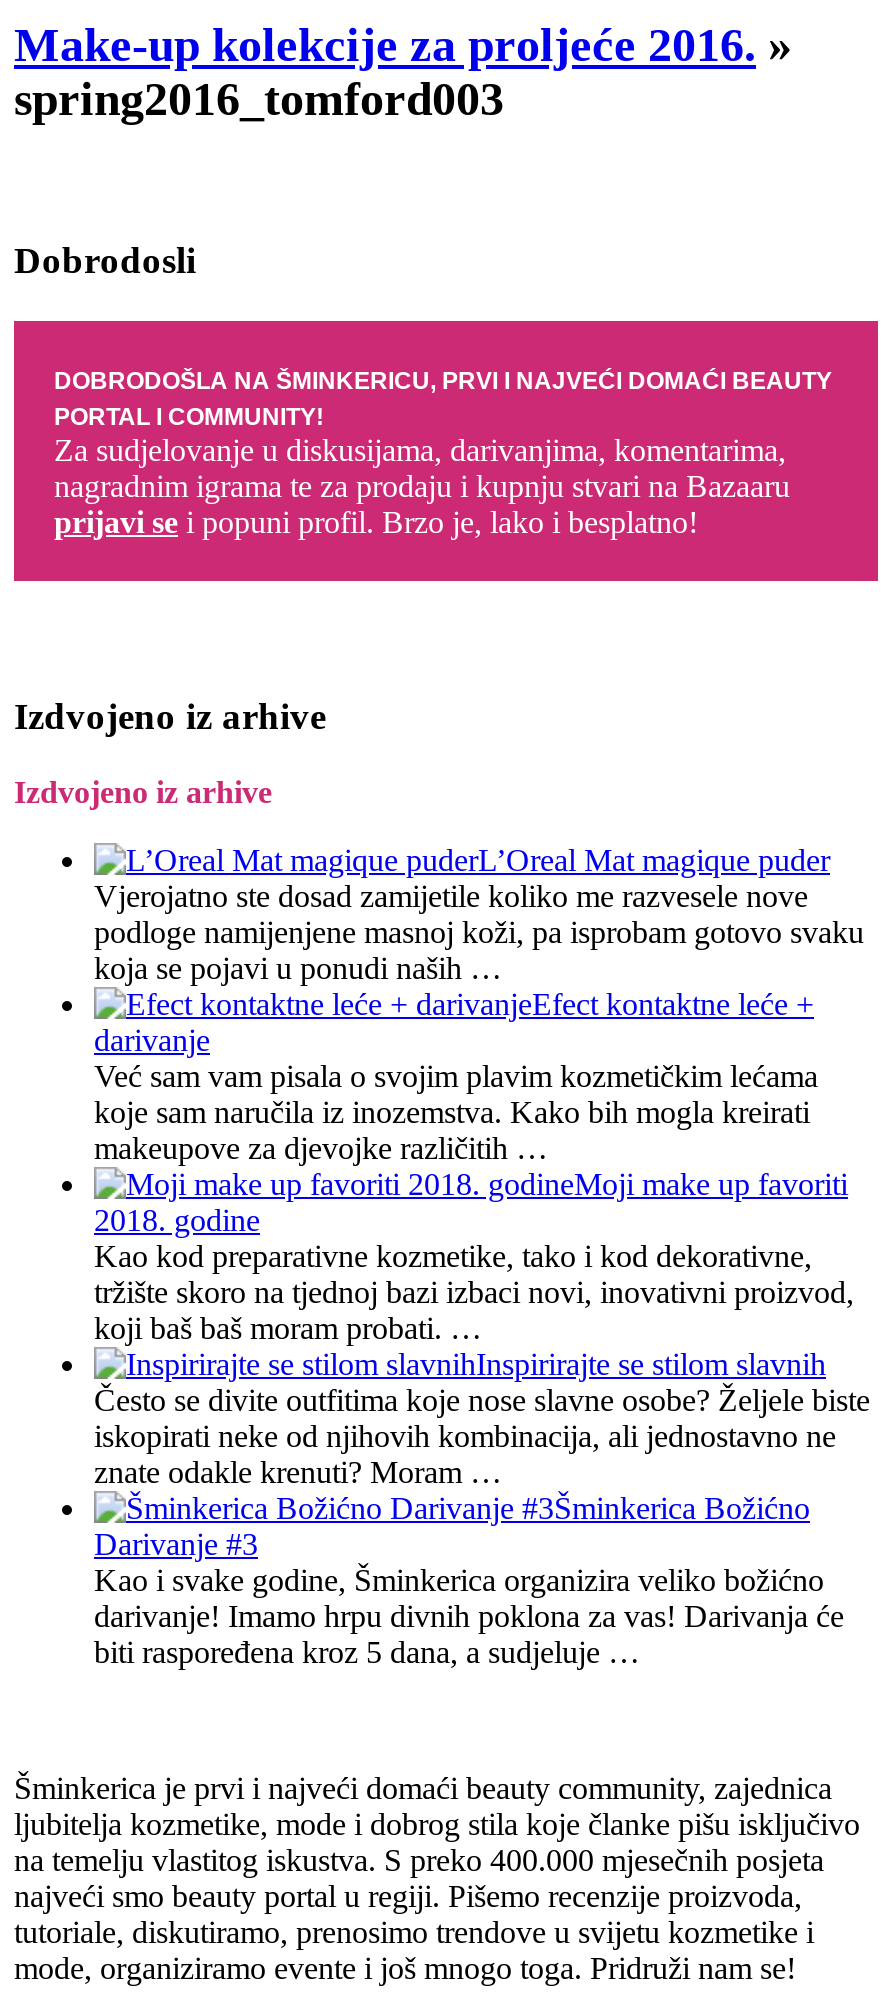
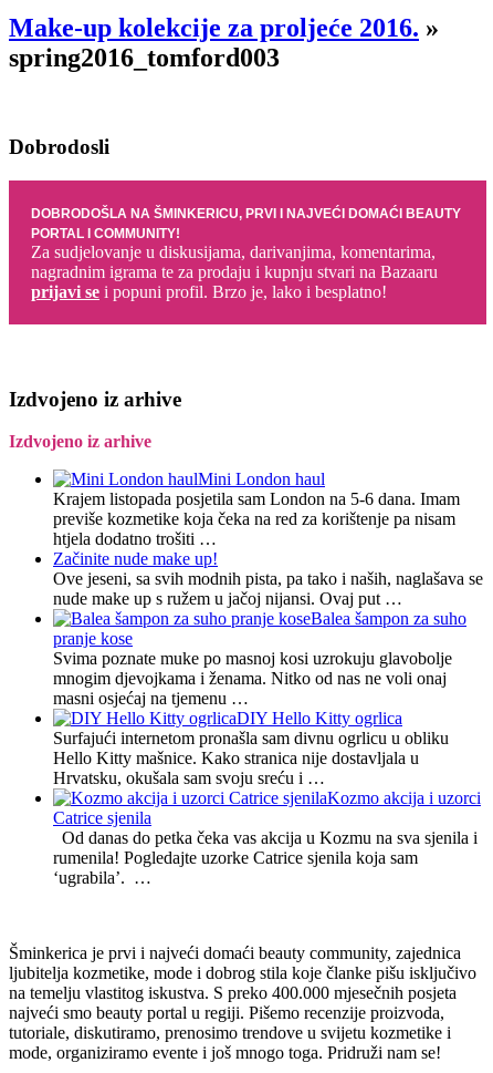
[94,844,870,1670] L’Oreal Mat magique puder | Vjerojatno ste dosad zamijetile koliko me razvesele nove | podloge namijenjene masnoj koži, pa isprobam gotovo svaku | koja se pojavi u ponudi naših … | Efect kontaktne leće + | darivanje | Već sam vam pisala o svojim plavim kozmetičkim lećama | koje sam naručila iz inozemstva. Kako bih mogla kreirati | makeupove za djevojke različitih … | Moji make up favoriti | 2018. godine | Kao kod preparativne kozmetike, tako i kod dekorativne, | tržište skoro na tjednoj bazi izbaci novi, inovativni proizvod, | koji baš baš moram probati. … | Inspirirajte se stilom slavnih | Često se divite outfitima koje nose slavne osobe? Željele biste | iskopirati neke od njihovih kombinacija, ali jednostavno ne | znate odakle krenuti? Moram … | Šminkerica Božićno | Darivanje #3 | Kao i svake godine, Šminkerica organizira veliko božićno | darivanje! Imamo hrpu divnih poklona za vas! Darivanja će | biti raspoređena kroz 5 dana, a sudjeluje … -> [53,470,483,887] Mini London haul | Krajem listopada posjetila sam London na 5-6 dana. Imam | previše kozmetike koja čeka na red za korištenje pa nisam | htjela dodatno trošiti … | Začinite nude make up! | Ove jeseni, sa svih modnih pista, pa tako i naših, naglašava se | nude make up s ružem u jačoj nijansi. Ovaj put … | Balea šampon za suho | pranje kose | Svima poznate muke po masnoj kosi uzrokuju glavobolje | mnogim djevojkama i ženama. Nitko od nas ne voli onaj | masni osjećaj na tjemenu … | DIY Hello Kitty ogrlica | Surfajući internetom pronašla sam divnu ogrlicu u obliku | Hello Kitty mašnice. Kako stranica nije dostavljala u | Hrvatsku, okušala sam svoju sreću i … | Kozmo akcija i uzorci | Catrice sjenila | Od danas do petka čeka vas akcija u Kozmu na sva sjenila i | rumenila! Pogledajte uzorke Catrice sjenila koja sam | ‘ugrabila’. …

